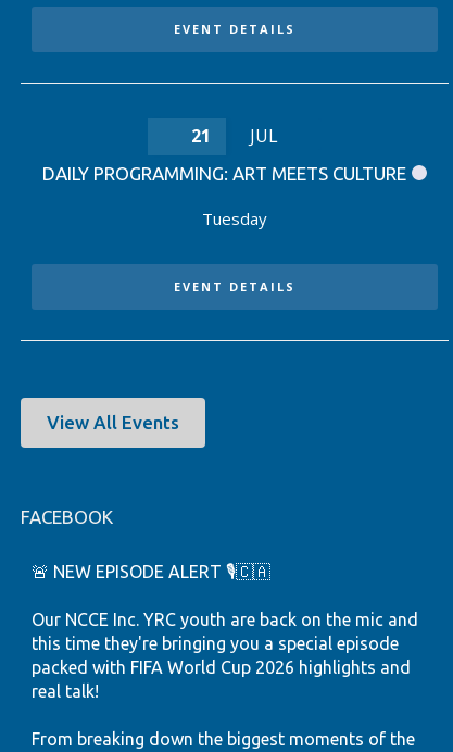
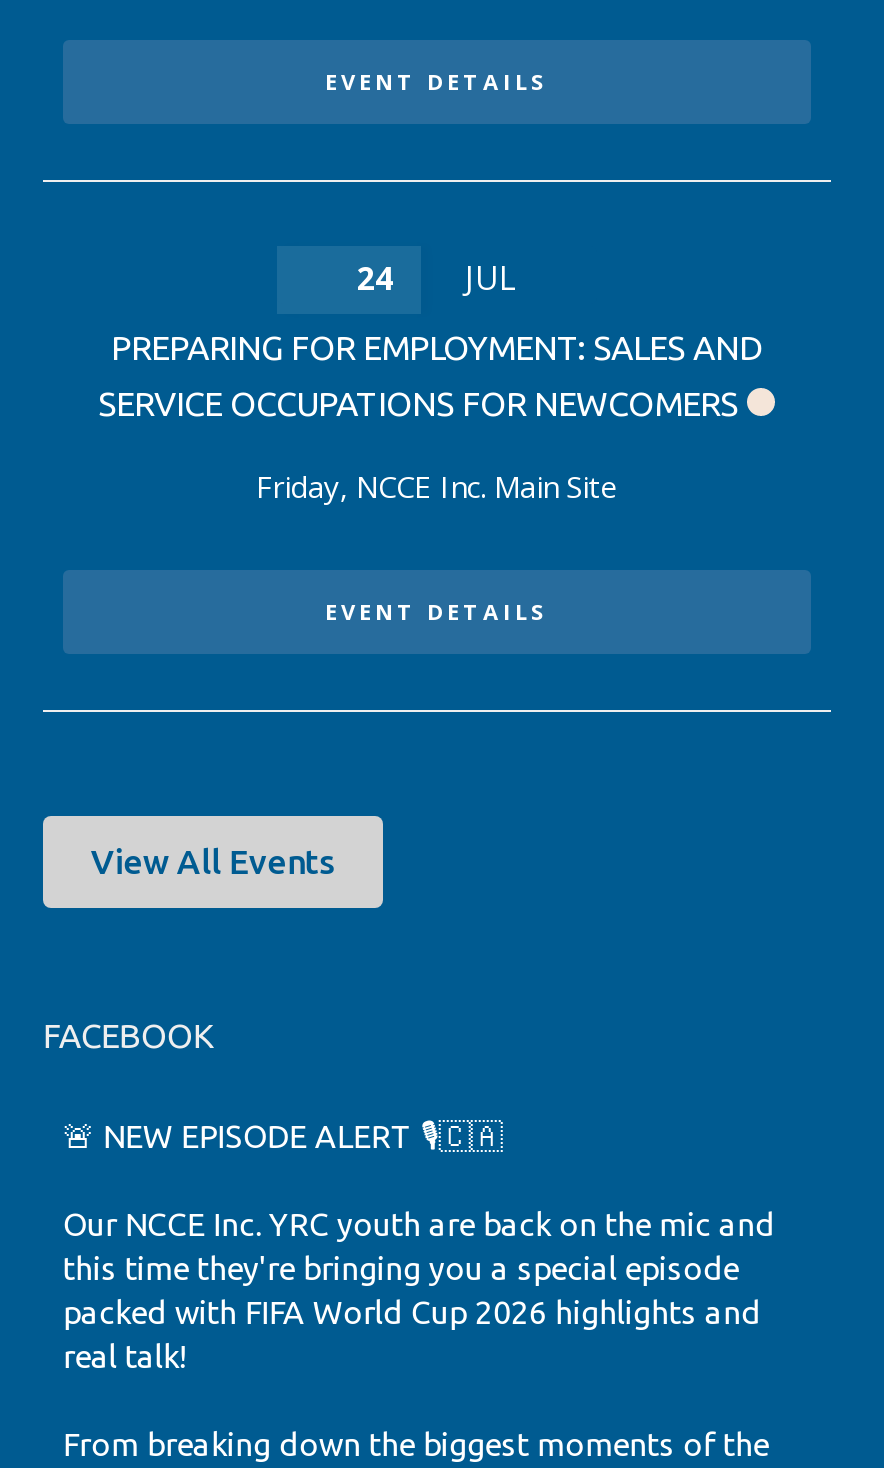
[191,124,278,148] 21 JUL -> [357,256,517,300] 24 JUL
[42,163,406,229] DAILY PROGRAMMING: ART MEETS CULTURE | Tuesday -> [98,328,763,506] PREPARING FOR EMPLOYMENT: SALES AND | SERVICE OCCUPATIONS FOR NEWCOMERS | Friday, NCCE Inc. Main Site

